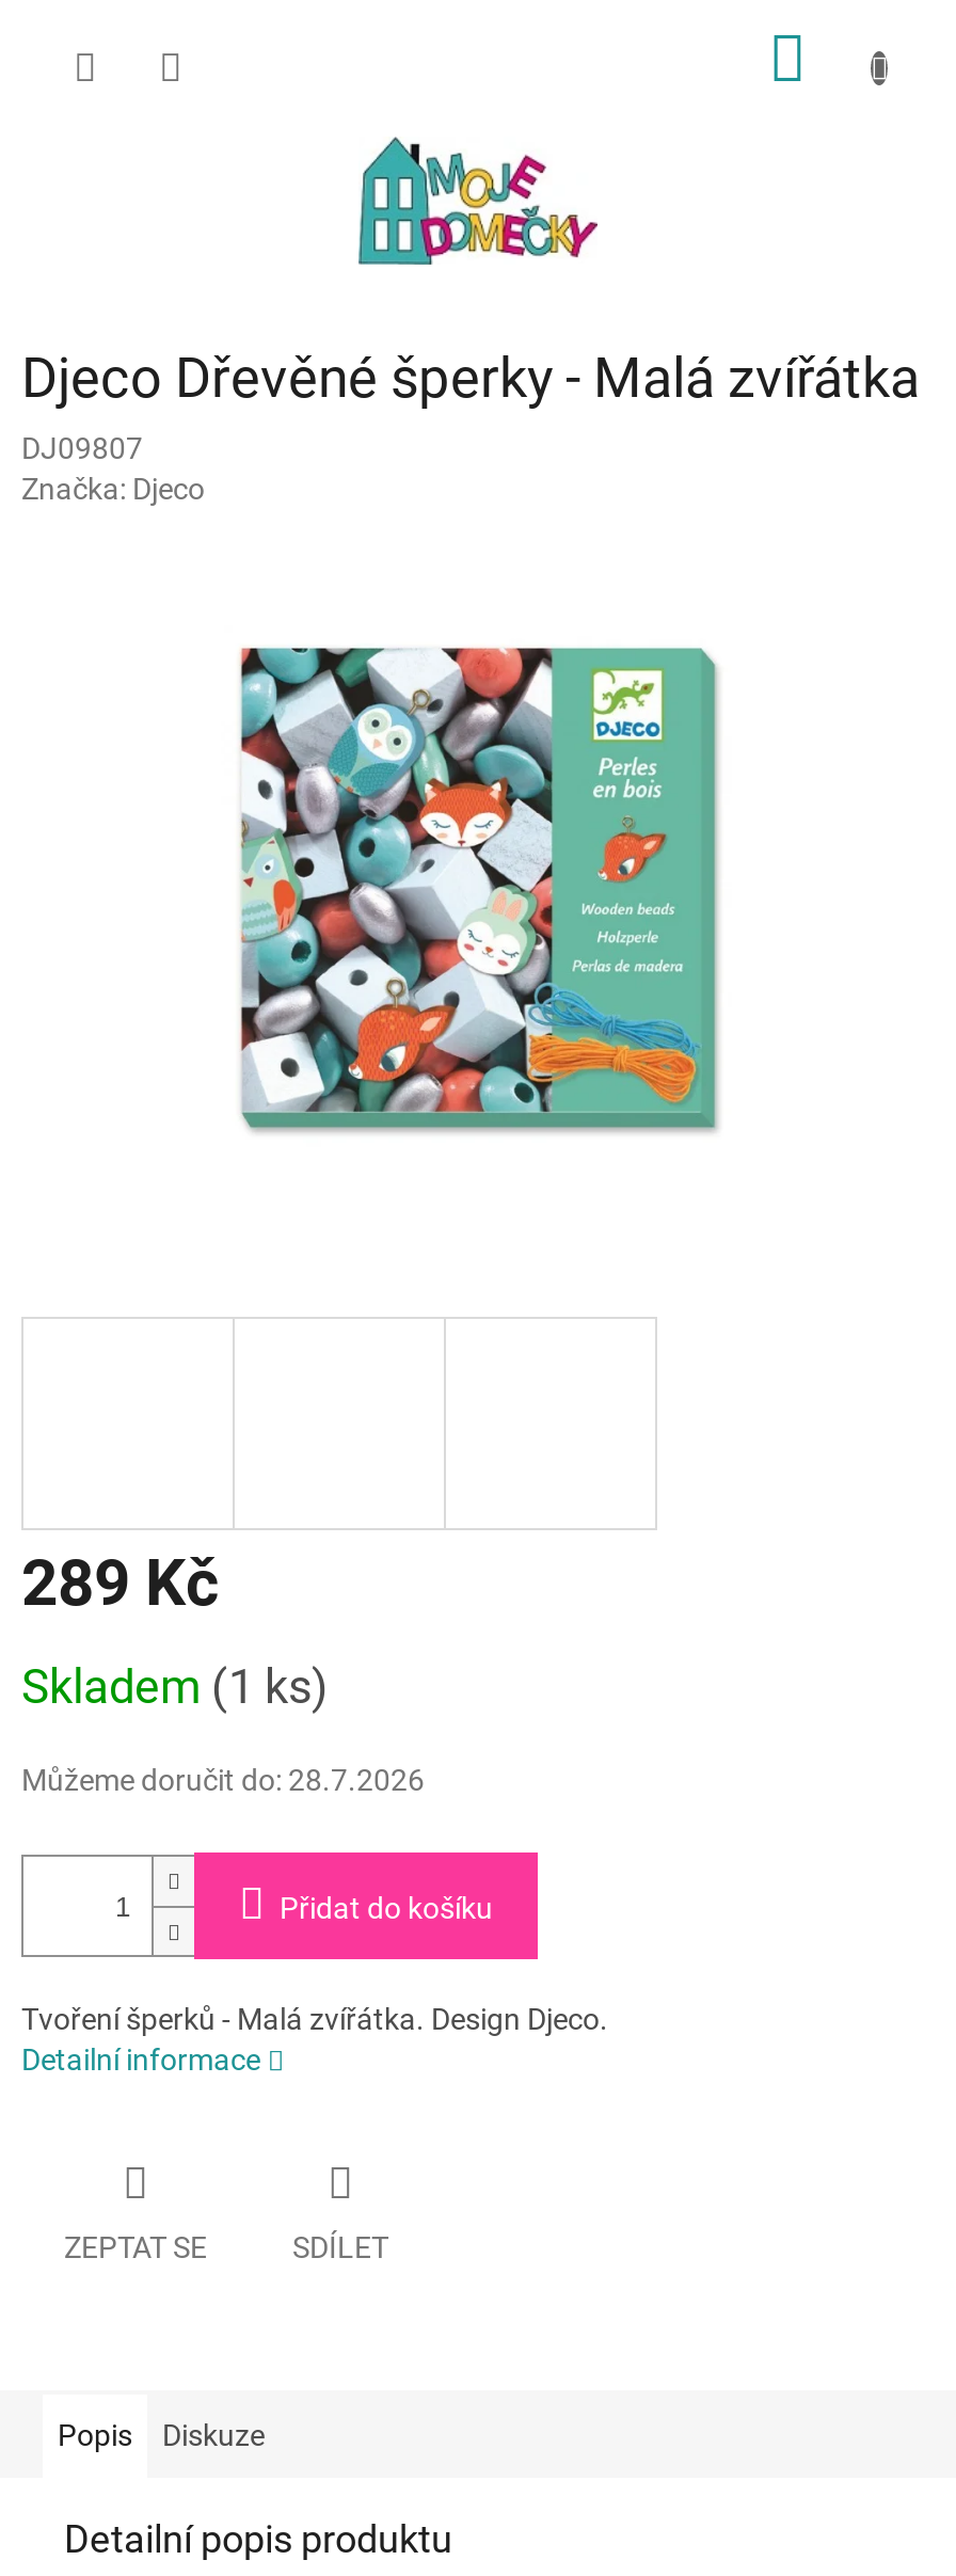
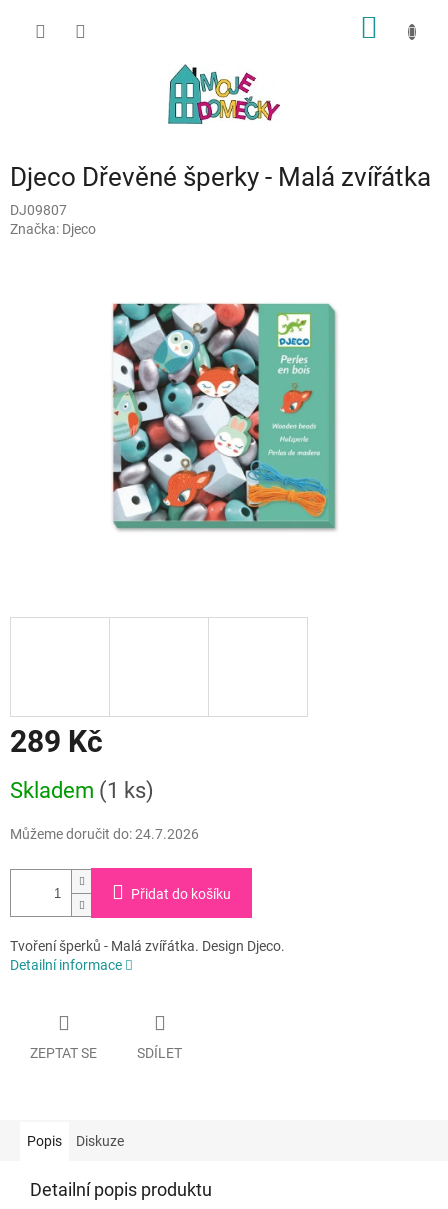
[21,1764,425,1798] Můžeme doručit do: 28.7.2026 -> [10,826,199,842] Můžeme doručit do: 24.7.2026

